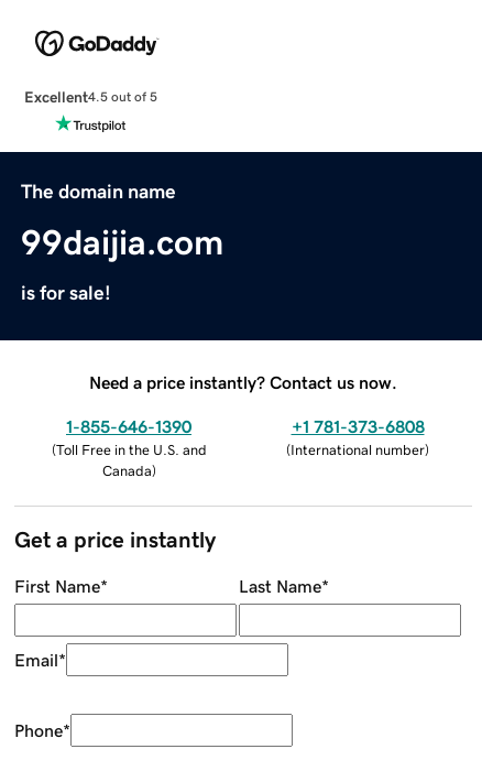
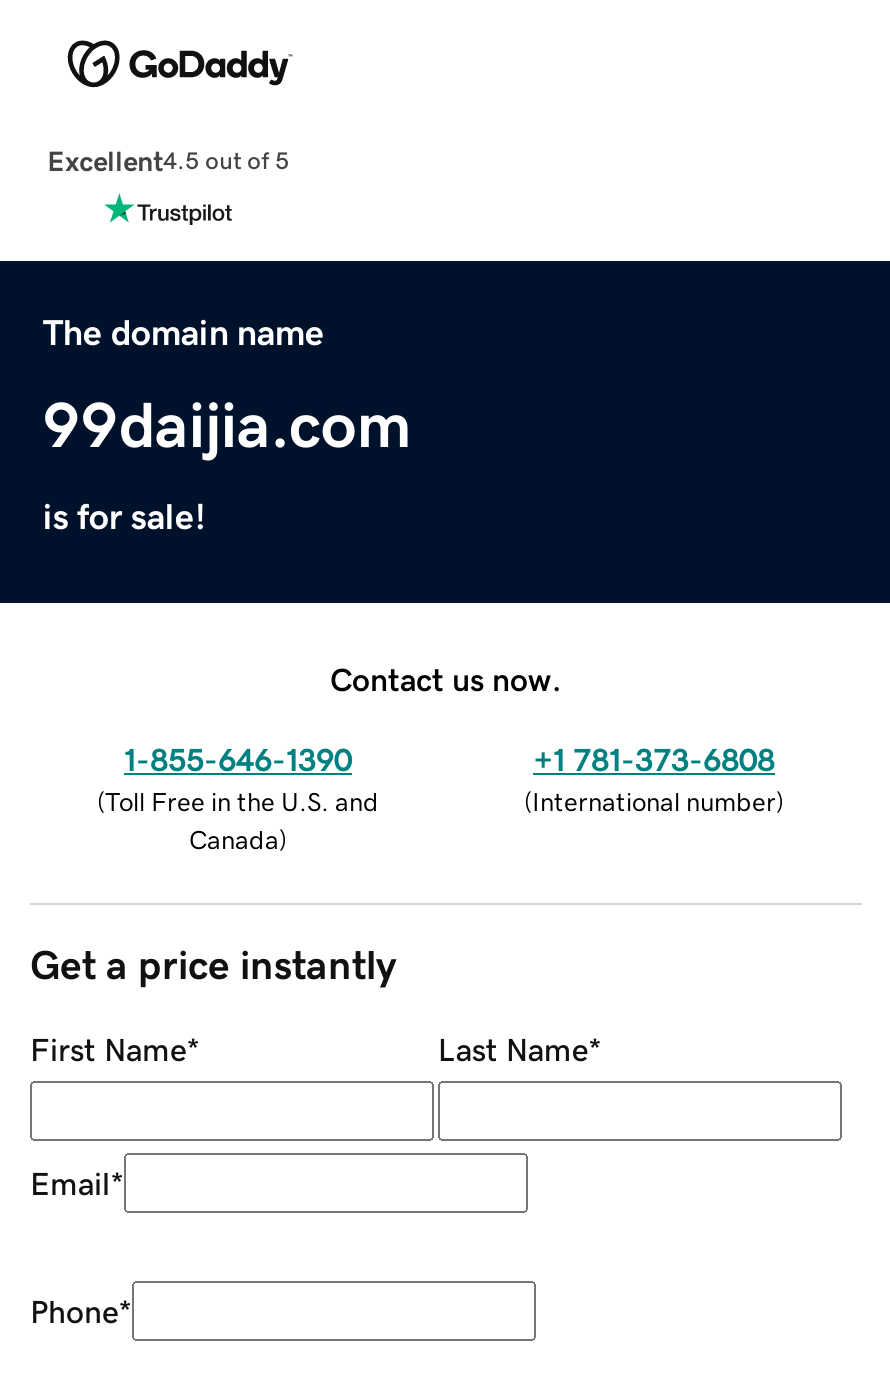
[89,373,397,391] Need a price instantly? Contact us now. -> [330,662,562,694] Contact us now.

